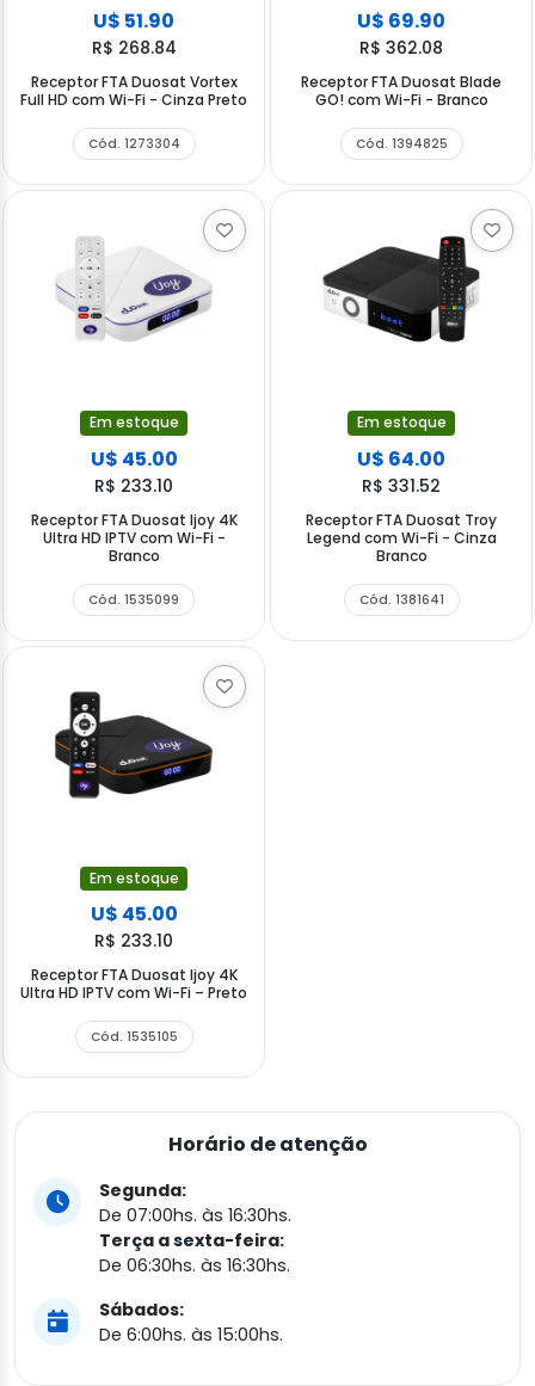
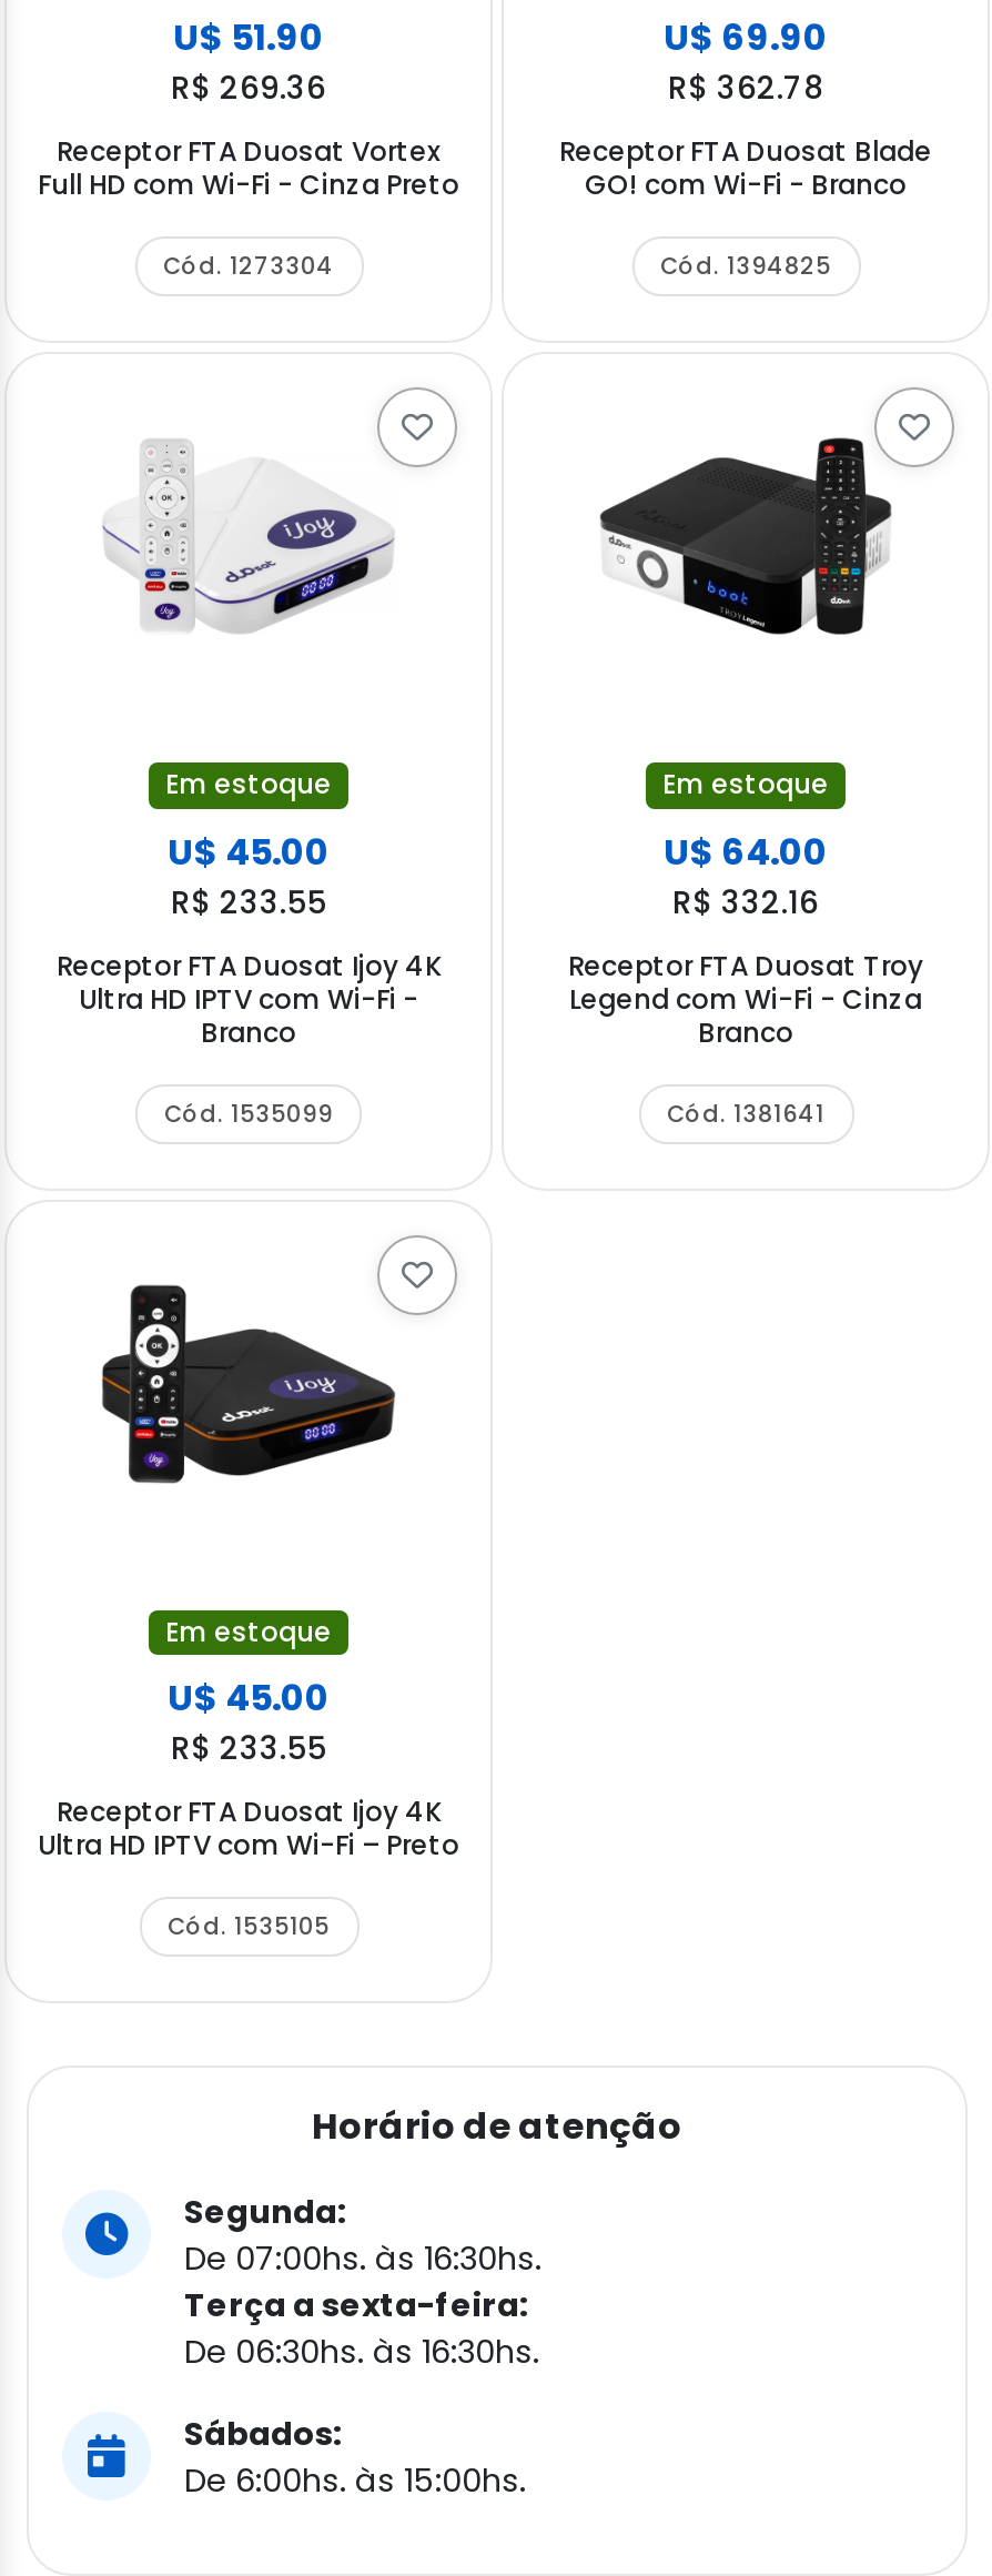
[91,36,176,59] R$ 268.84 -> [171,65,326,109] R$ 269.36
[359,36,443,59] R$ 362.08 -> [668,65,823,109] R$ 362.78
[94,473,173,497] R$ 233.10 -> [171,879,326,923] R$ 233.55
[362,473,441,497] R$ 331.52 -> [672,879,819,923] R$ 332.16
[94,929,173,953] R$ 233.10 -> [171,1727,326,1771] R$ 233.55

